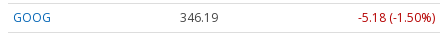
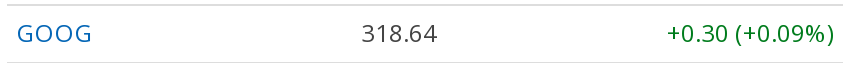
[180,9,218,26] 346.19 -> [361,16,437,50] 318.64
[358,9,435,26] -5.18 (-1.50%) -> [667,16,833,50] +0.30 (+0.09%)

